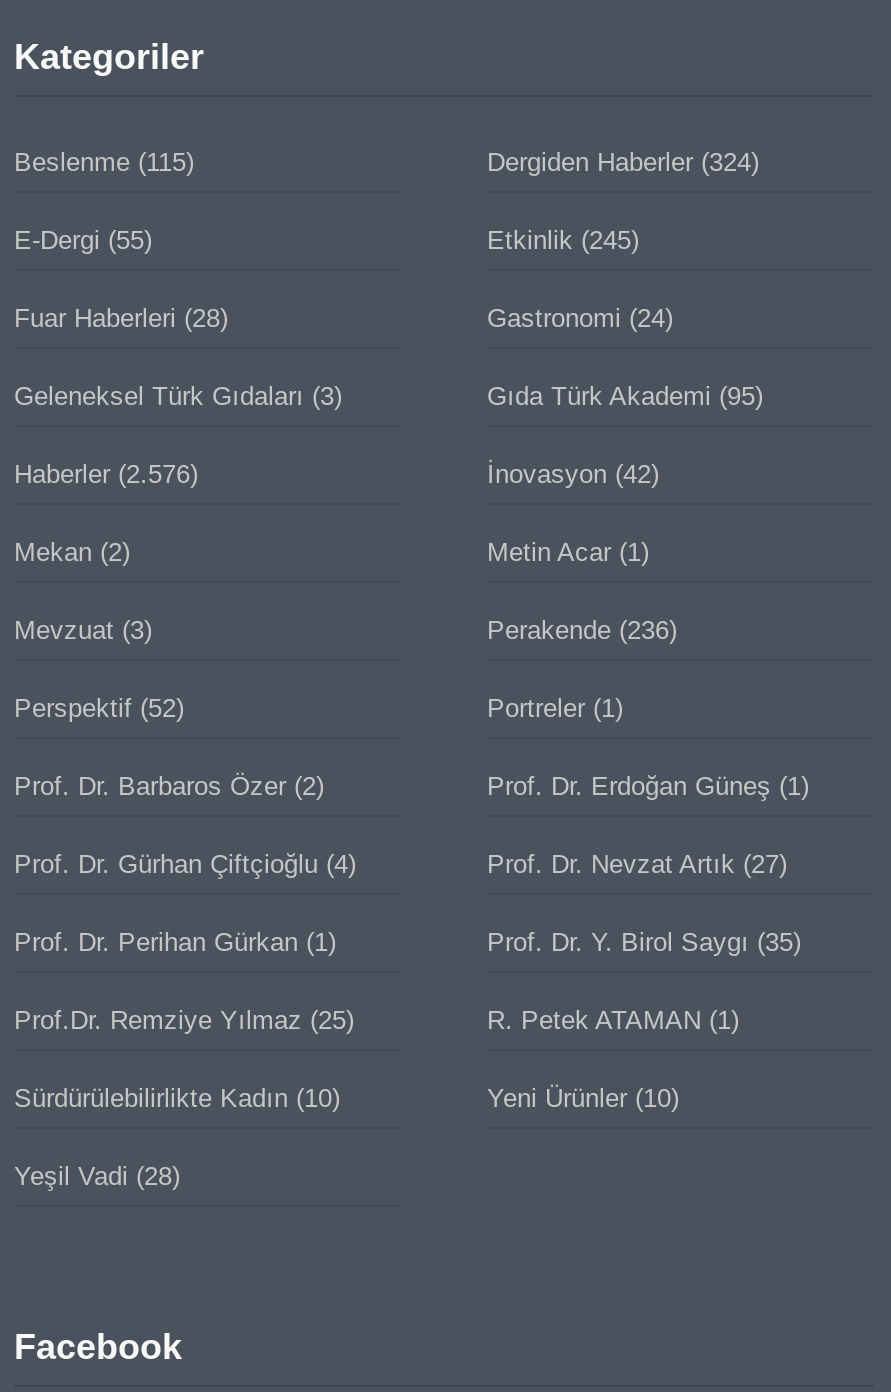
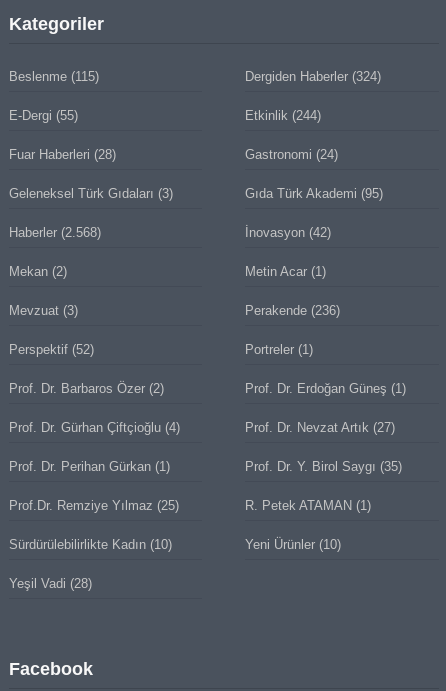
[487,225,639,255] Etkinlik (245) -> [245,108,321,123] Etkinlik (244)
[14,459,198,489] Haberler (2.576) -> [9,225,101,240] Haberler (2.568)

